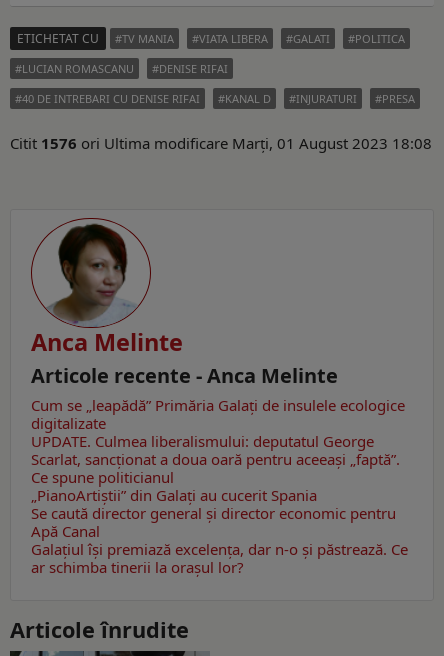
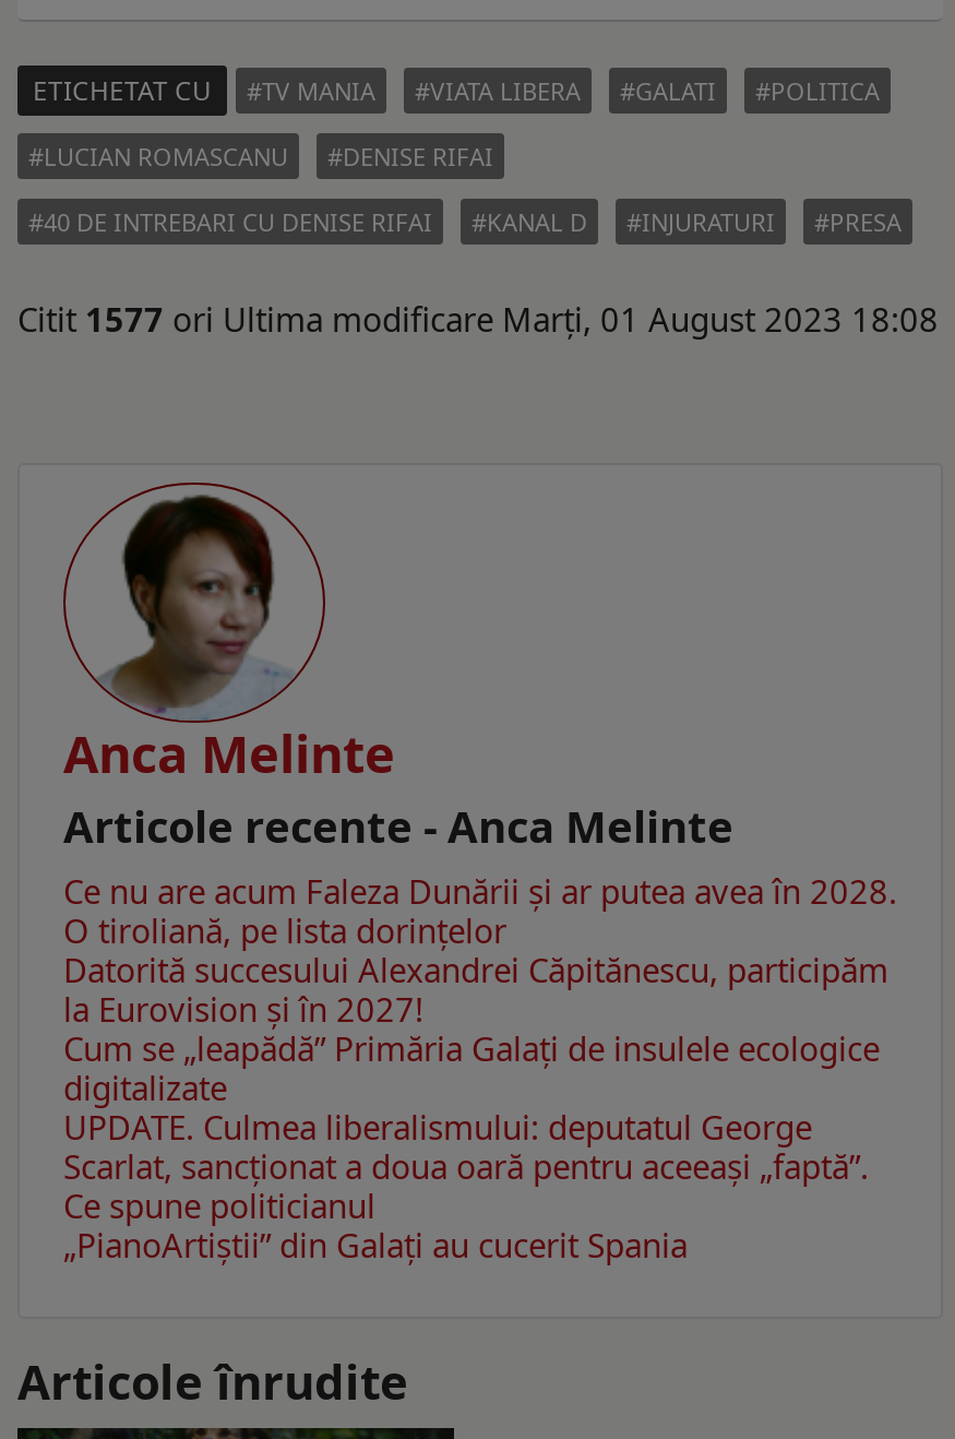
[10,133,432,153] Citit 1576 ori Ultima modificare Marți, 01 August 2023 18:08 -> [17,296,939,340] Citit 1577 ori Ultima modificare Marți, 01 August 2023 18:08
none -> [63,870,897,1031] Ce nu are acum Faleza Dunării şi ar putea avea în 2028. | O tiroliană, pe lista dorinţelor | Datorită succesului Alexandrei Căpitănescu, participăm | la Eurovision şi în 2027!
moved [31,395,405,505] -> [63,1027,880,1267]: Cum se „leapădă” Primăria Galaţi de insulele ecologice | digitalizate | UPDATE. Culmea liberalismului: deputatul George | Scarlat, sancţionat a doua oară pentru aceeaşi „faptă”. | Ce spune politicianul | „PianoArtiștii” din Galaţi au cucerit Spania
[31,503,408,577] Se caută director general şi director economic pentru | Apă Canal | Galaţiul îşi premiază excelenţa, dar n-o şi păstrează. Ce | ar schimba tinerii la oraşul lor? -> none

